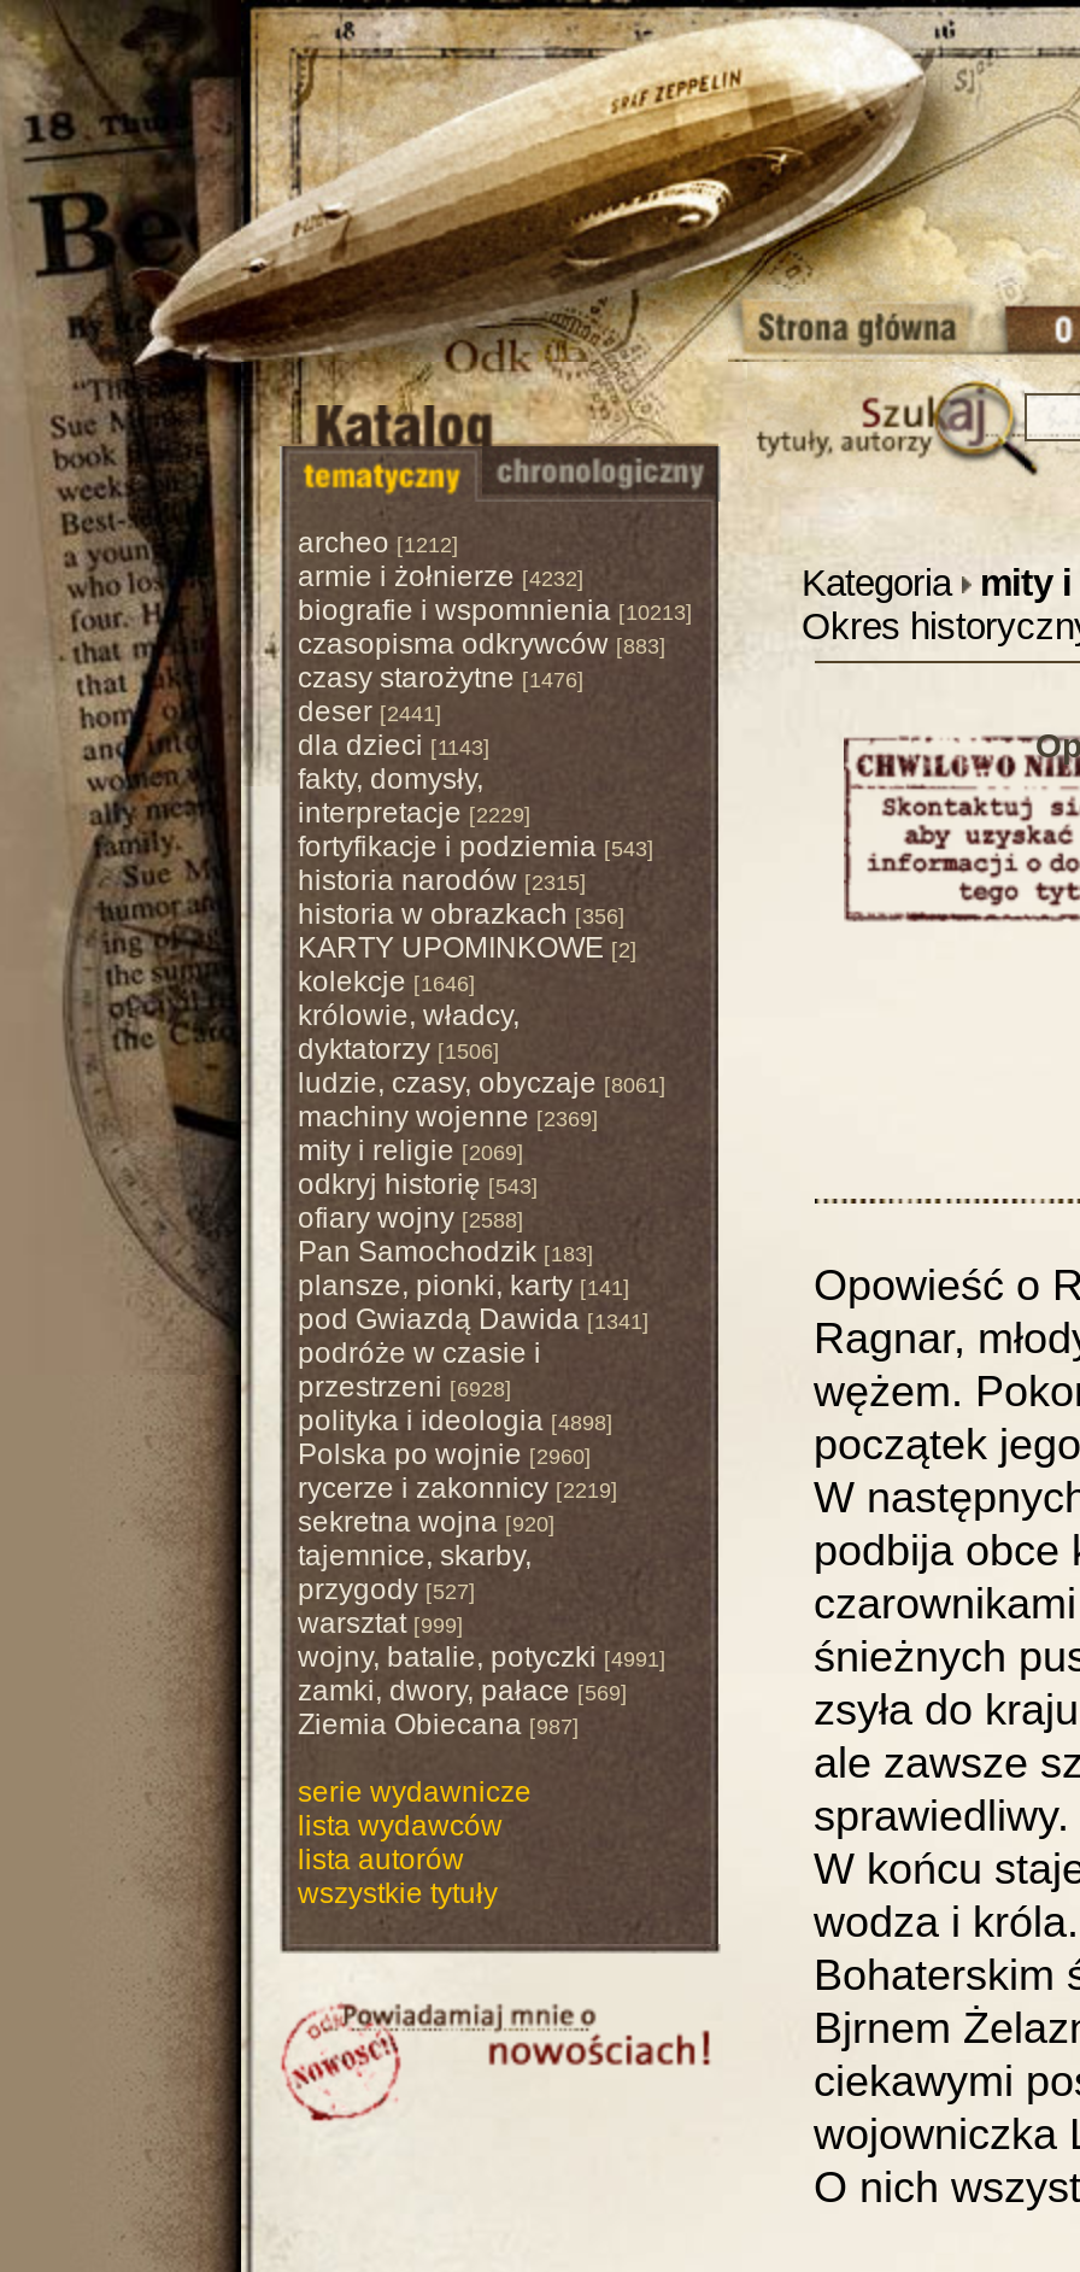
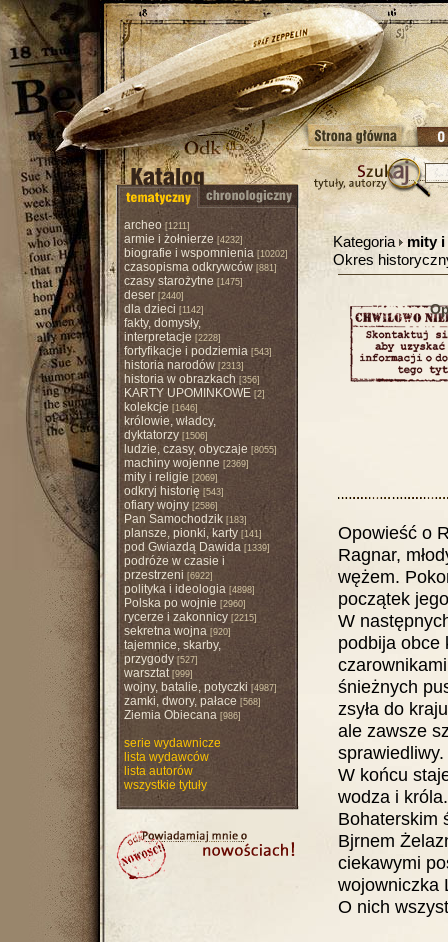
[298,526,459,560] archeo [1212] -> [123,218,189,232] archeo [1211]
[298,593,693,627] biografie i wspomnienia [10213] -> [123,246,287,260] biografie i wspomnienia [10202]
[298,627,667,661] czasopisma odkrywców [883] -> [123,260,276,274] czasopisma odkrywców [881]
[298,661,585,695] czasy starożytne [1476] -> [123,274,242,288] czasy starożytne [1475]
[298,695,442,728] deser [2441] -> [123,288,183,302] deser [2440]
[298,728,491,762] dla dzieci [1143] -> [123,302,203,316] dla dzieci [1142]
[298,796,532,830] interpretacje [2229] -> [123,330,220,344] interpretacje [2228]
[298,863,587,897] historia narodów [2315] -> [123,358,243,372] historia narodów [2313]
[298,1066,667,1100] ludzie, czasy, obyczaje [8061] -> [123,442,276,456] ludzie, czasy, obyczaje [8055]
[298,1201,524,1235] ofiary wojny [2588] -> [123,498,217,512] ofiary wojny [2586]
[298,1302,650,1336] pod Gwiazdą Dawida [1341] -> [123,540,269,554] pod Gwiazdą Dawida [1339]
[298,1370,512,1404] przestrzeni [6928] -> [123,568,212,582] przestrzeni [6922]
[298,1471,618,1505] rycerze i zakonnicy [2219] -> [123,610,256,624] rycerze i zakonnicy [2215]
[298,1640,667,1674] wojny, batalie, potyczki [4991] -> [123,680,276,694] wojny, batalie, potyczki [4987]
[298,1674,628,1708] zamki, dwory, pałace [569] -> [123,694,260,708] zamki, dwory, pałace [568]
[298,1708,580,1741] Ziemia Obiecana [987] -> [123,708,240,722] Ziemia Obiecana [986]

